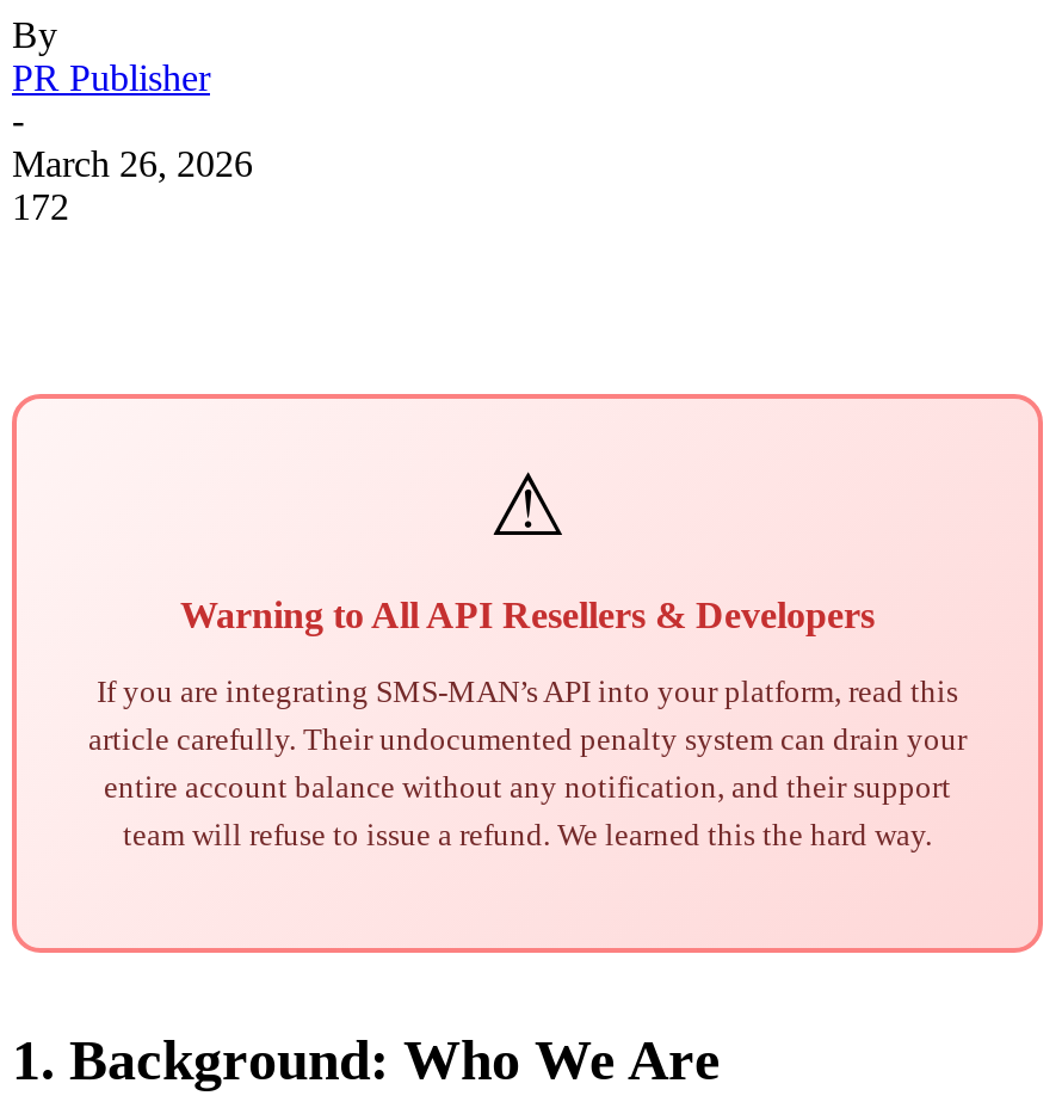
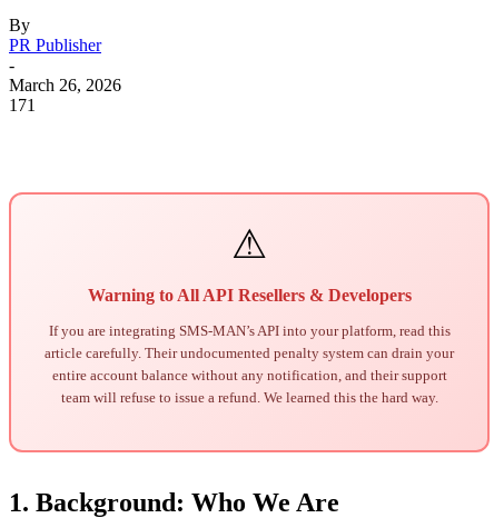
[12,186,69,226] 172 -> [9,95,36,114] 171

